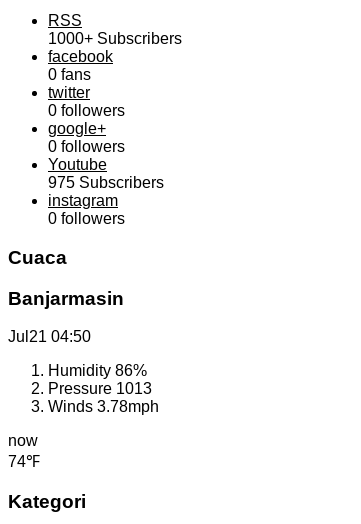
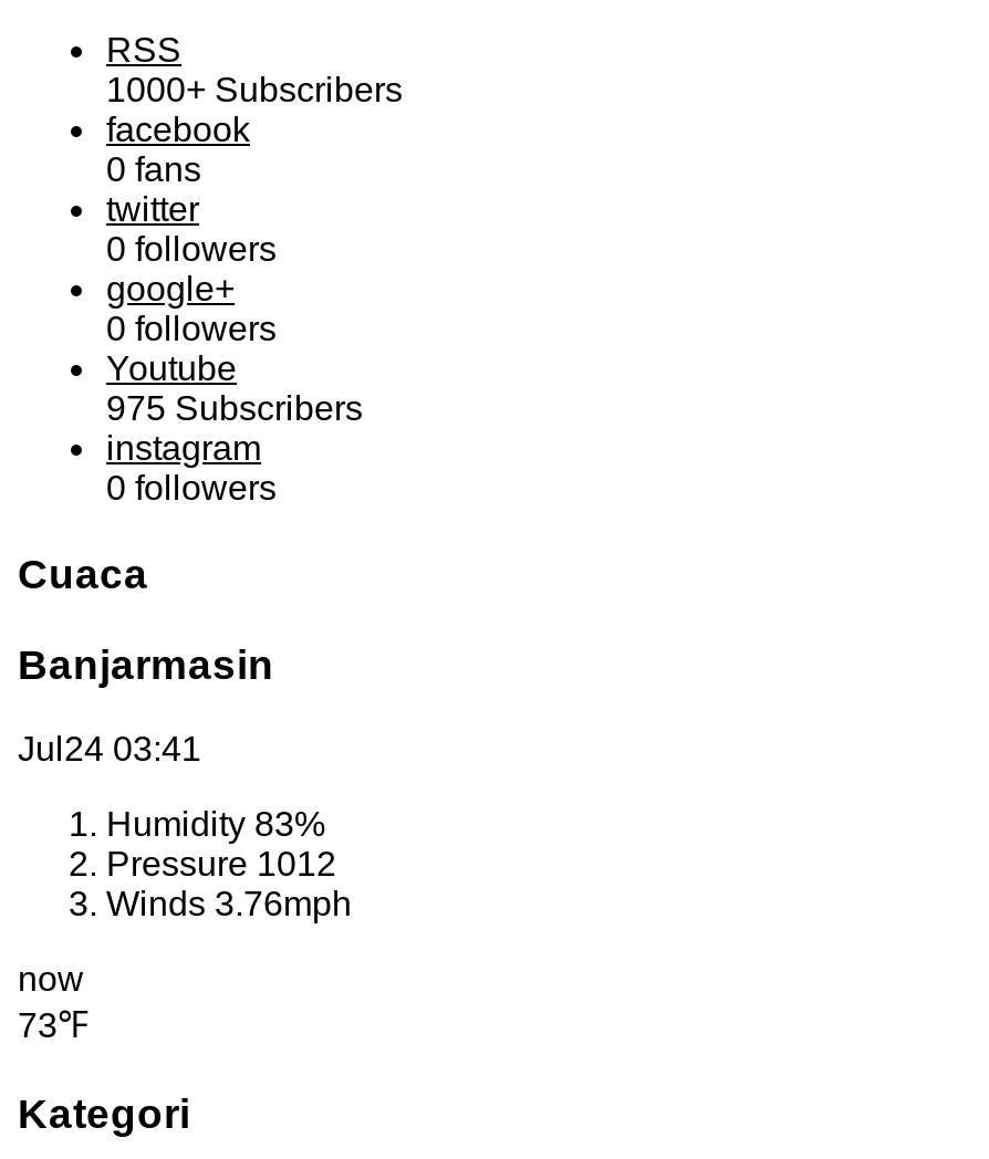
[8,328,91,345] Jul21 04:50 -> [18,731,201,768] Jul24 03:41
[48,362,159,415] Humidity 86% | Pressure 1013 | Winds 3.78mph -> [106,806,352,923] Humidity 83% | Pressure 1012 | Winds 3.76mph
[8,453,40,470] 74℉ -> [18,1007,89,1045] 73℉

